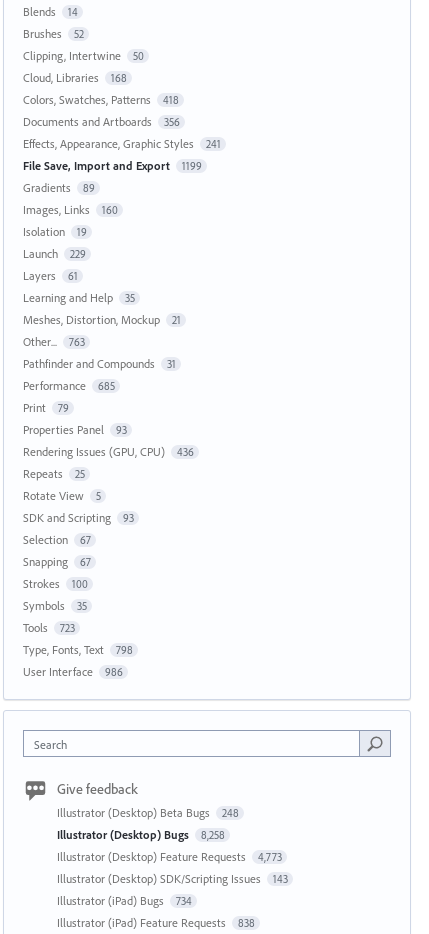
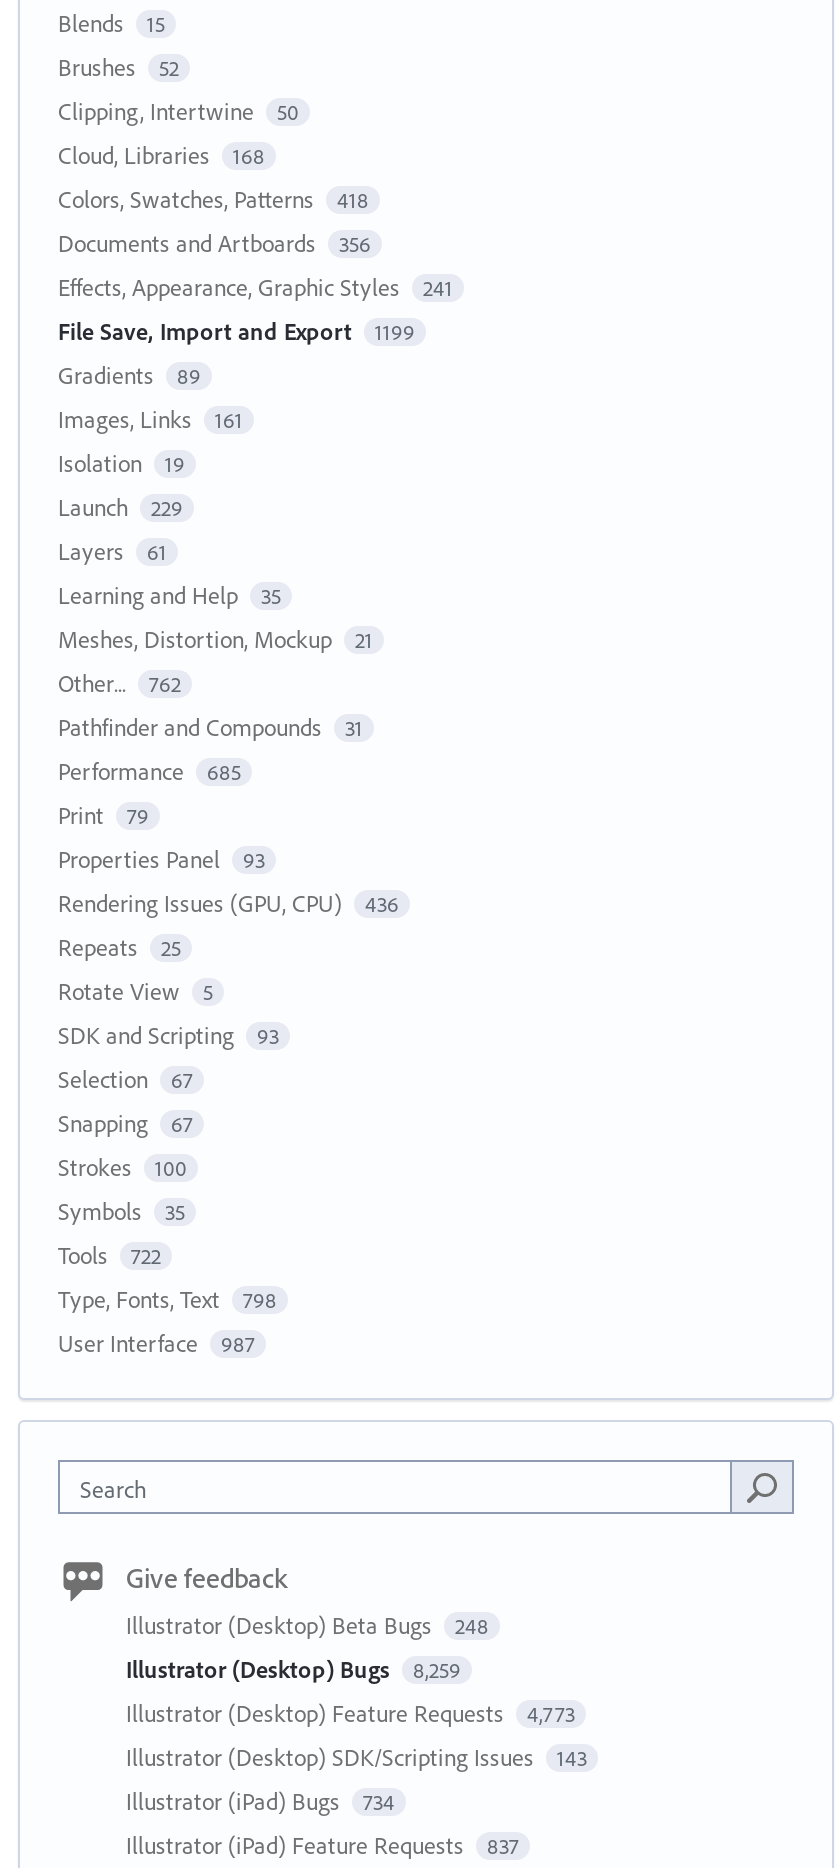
[23,4,77,19] Blends 14 -> [58,8,165,38] Blends 15
[23,202,117,217] Images, Links 160 -> [58,404,243,434] Images, Links 161
[23,334,84,349] Other... 763 -> [58,668,181,698] Other... 762
[23,620,74,635] Tools 723 -> [58,1240,161,1270] Tools 722
[23,664,122,679] User Interface 986 -> [58,1328,255,1358] User Interface 987
[57,827,224,842] Illustrator (Desktop) Bugs 8,258 -> [126,1654,461,1684] Illustrator (Desktop) Bugs 8,259
[57,915,254,930] Illustrator (iPad) Feature Requests 838 -> [126,1830,519,1860] Illustrator (iPad) Feature Requests 837

